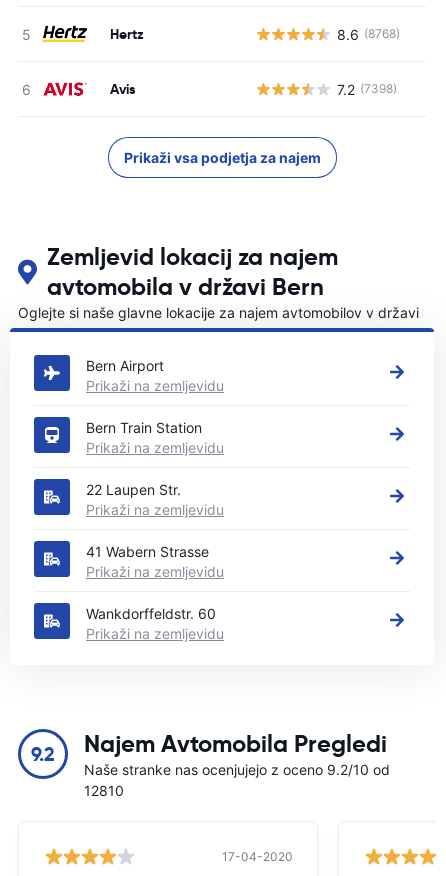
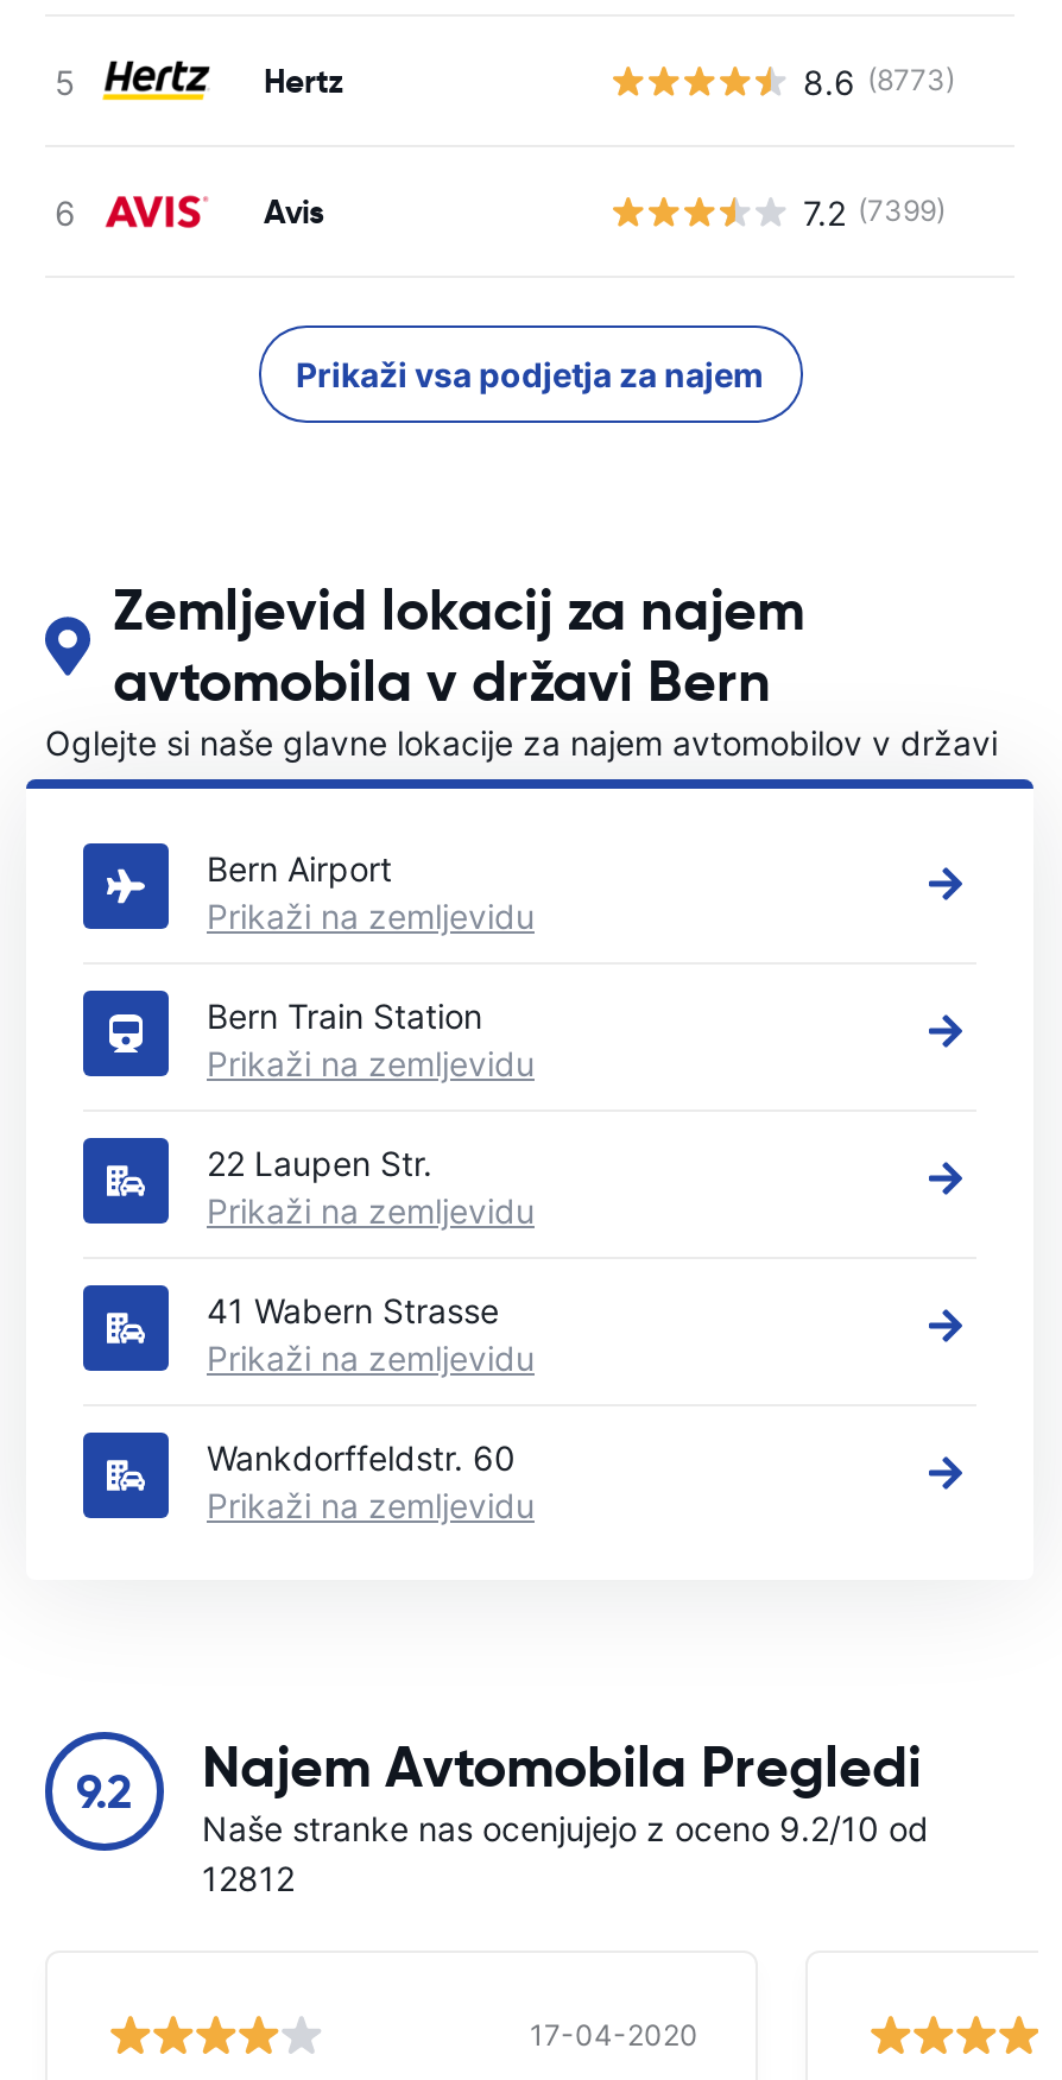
[337,25,400,42] 8.6 (8768) -> [803,61,955,101] 8.6 (8773)
[337,80,397,97] 7.2 (7398) -> [803,191,946,232] 7.2 (7399)
[84,782,124,799] 12810 -> [202,1858,295,1898] 12812

